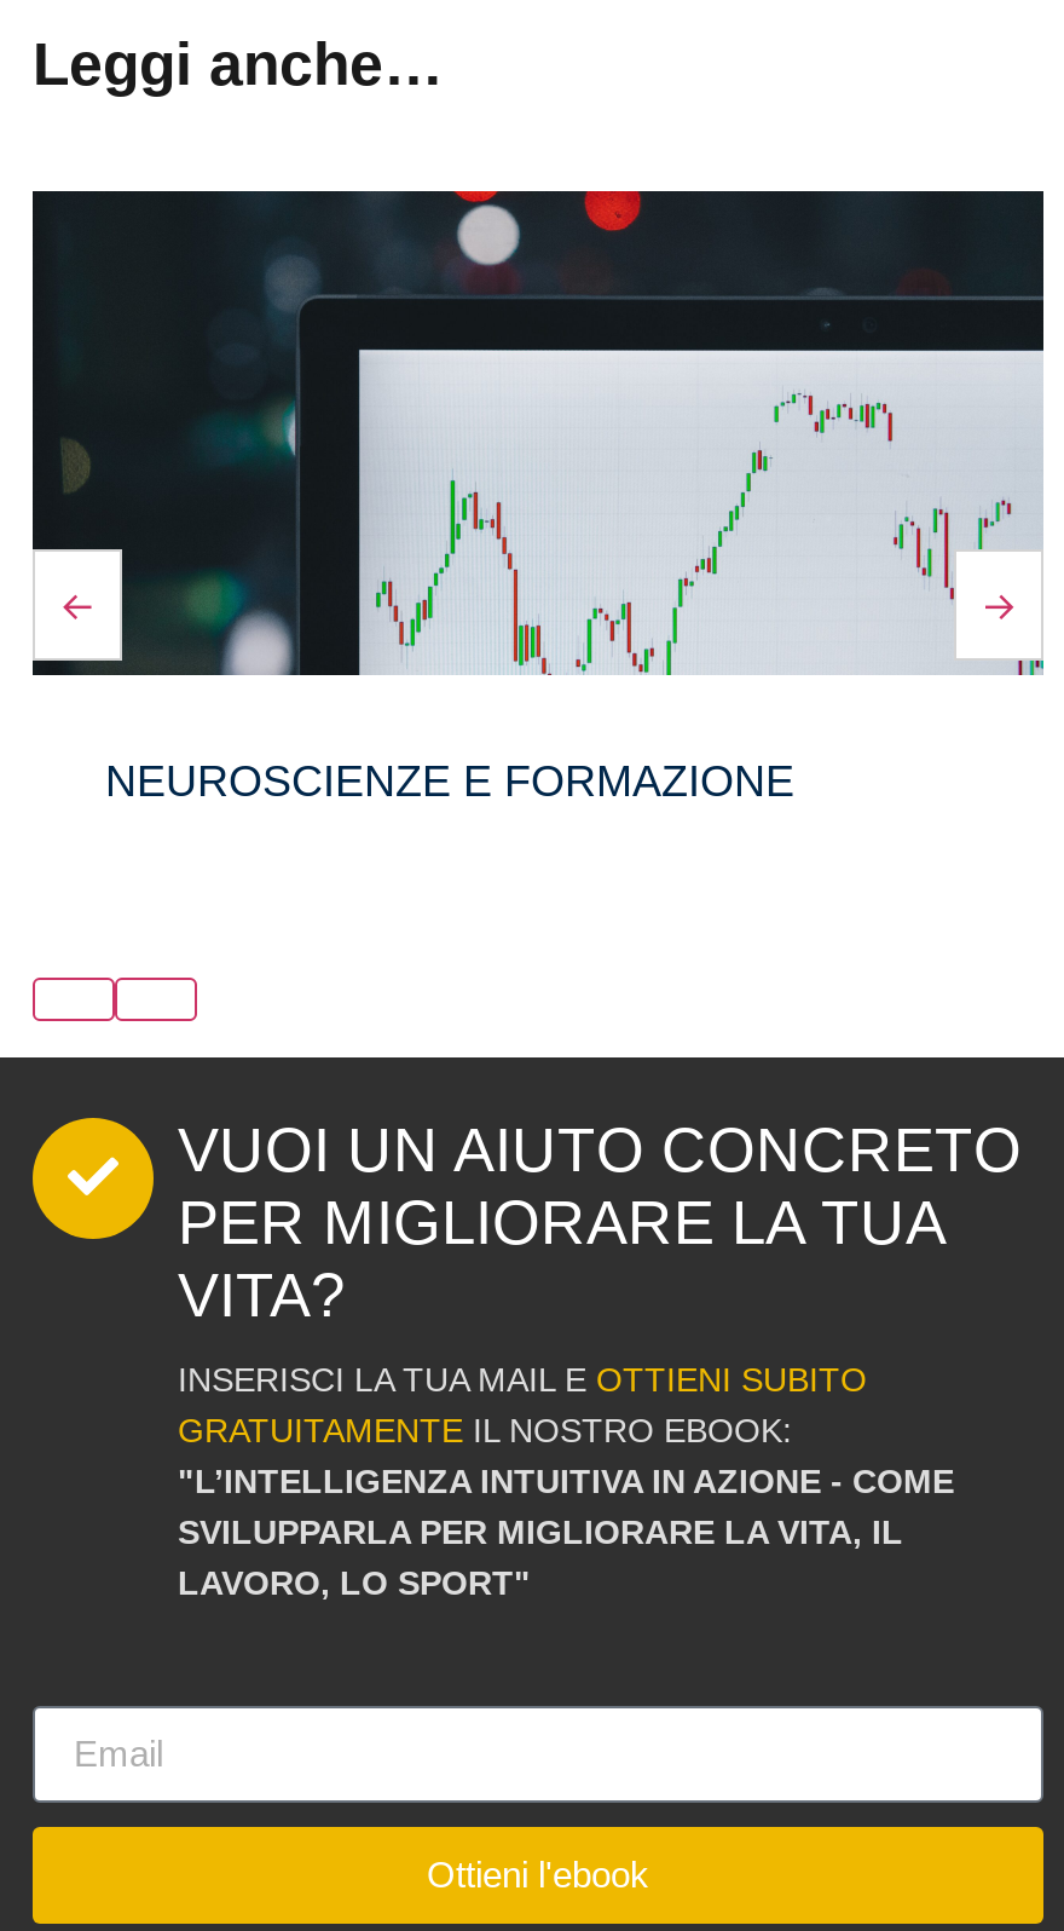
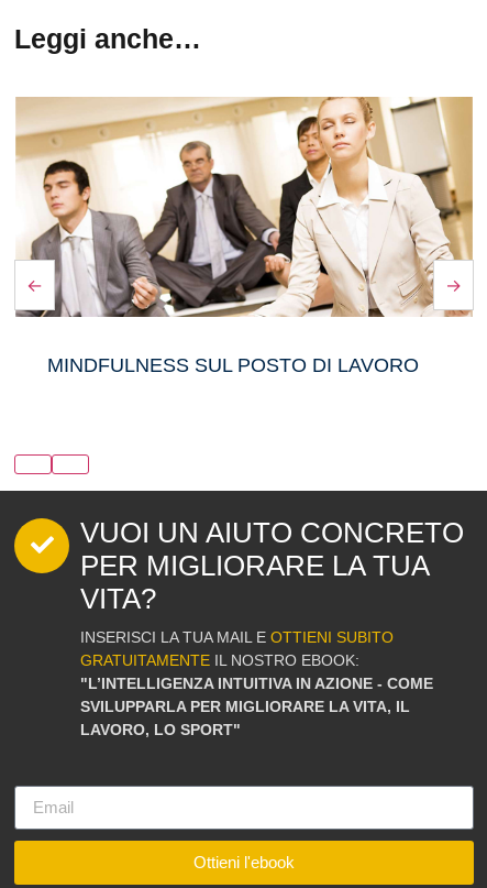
[30,189,1046,806] [image] | NEUROSCIENZE E FORMAZIONE -> [14,96,474,376] [image] | MINDFULNESS SUL POSTO DI LAVORO

